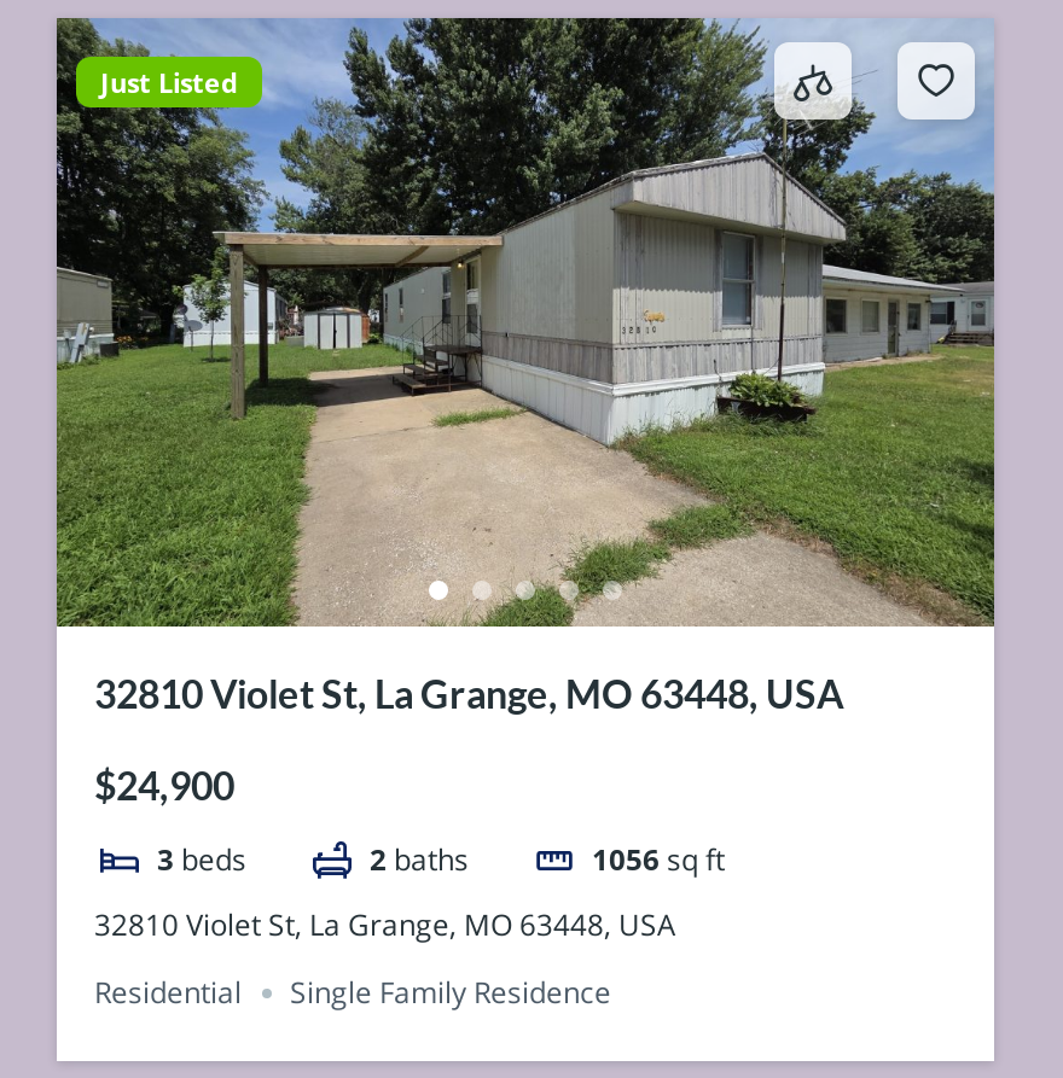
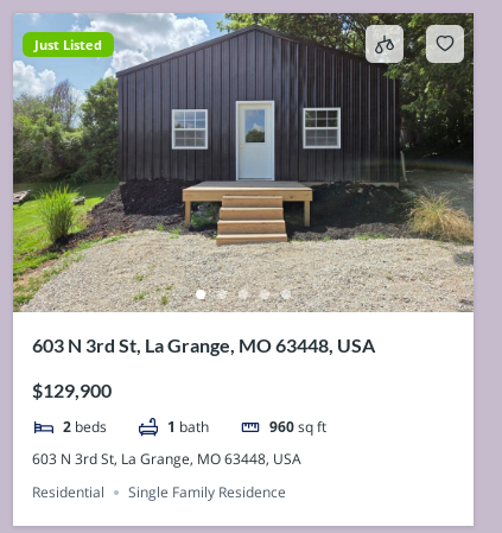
[54,16,997,716] [image] | 32810 Violet St, La Grange, MO 63448, USA -> [13,12,475,356] [image] | 603 N 3rd St, La Grange, MO 63448, USA
[94,762,234,808] $24,900 -> [31,379,111,401] $129,900
[157,839,725,881] 3 beds | 2 baths | 1056 sq ft -> [62,417,326,437] 2 beds | 1 bath | 960 sq ft
[94,905,676,946] 32810 Violet St, La Grange, MO 63448, USA -> [31,449,301,469] 603 N 3rd St, La Grange, MO 63448, USA

